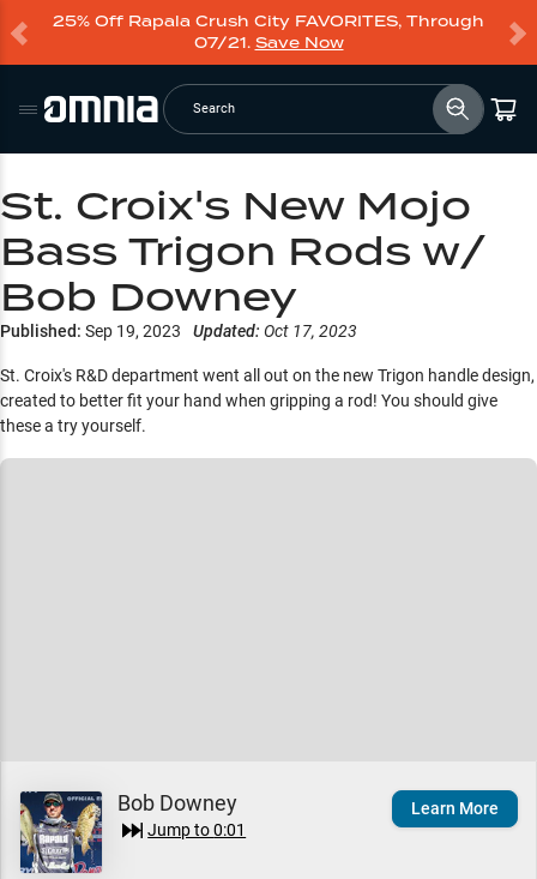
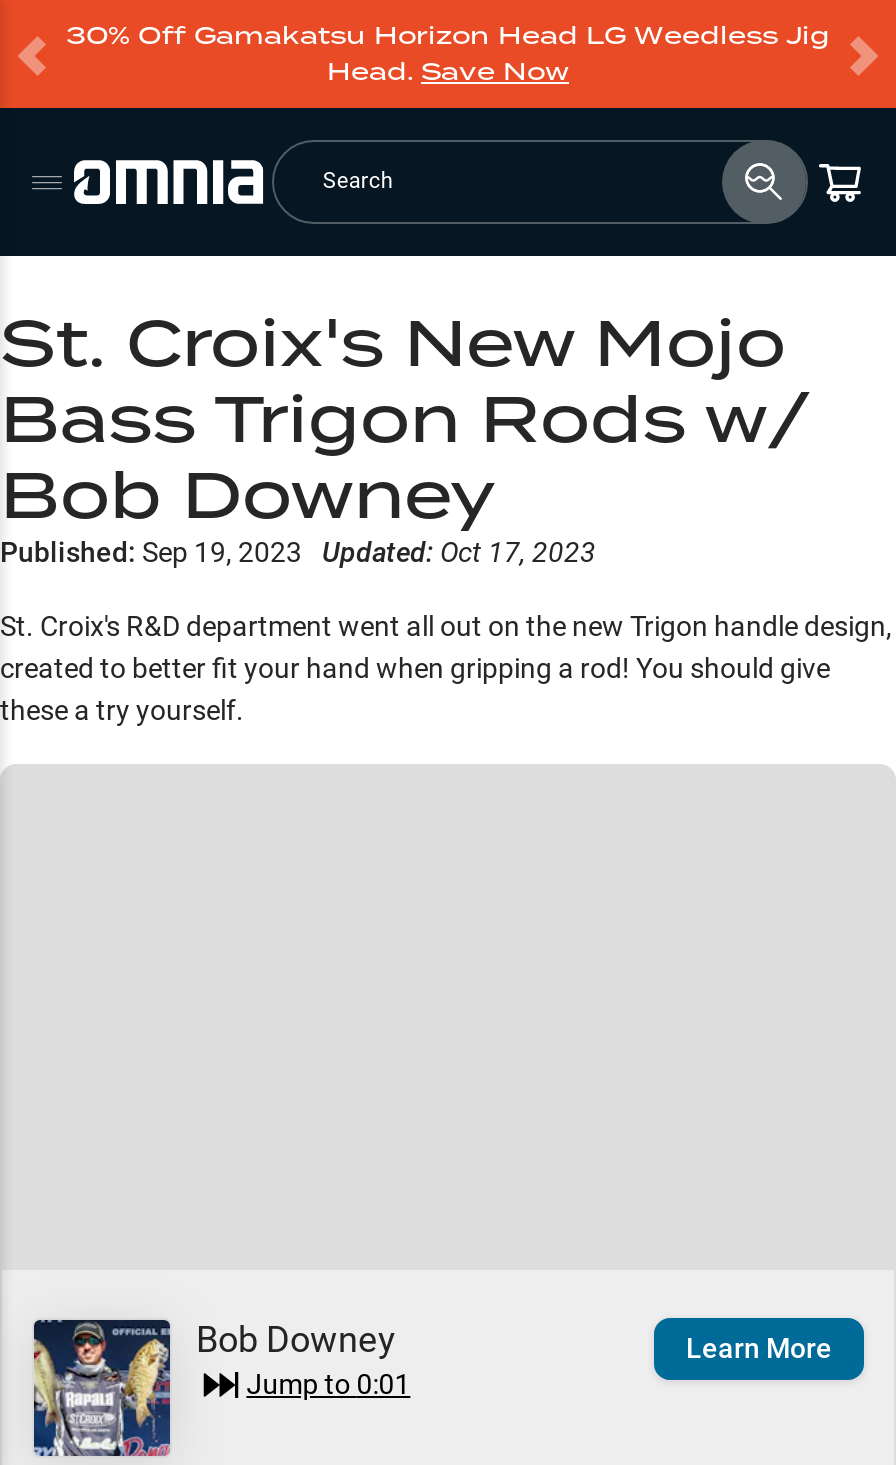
[53,11,484,53] 25% Off Rapala Crush City FAVORITES, Through | 07/21. Save Now -> [66,18,830,88] 30% Off Gamakatsu Horizon Head LG Weedless Jig | Head. Save Now

